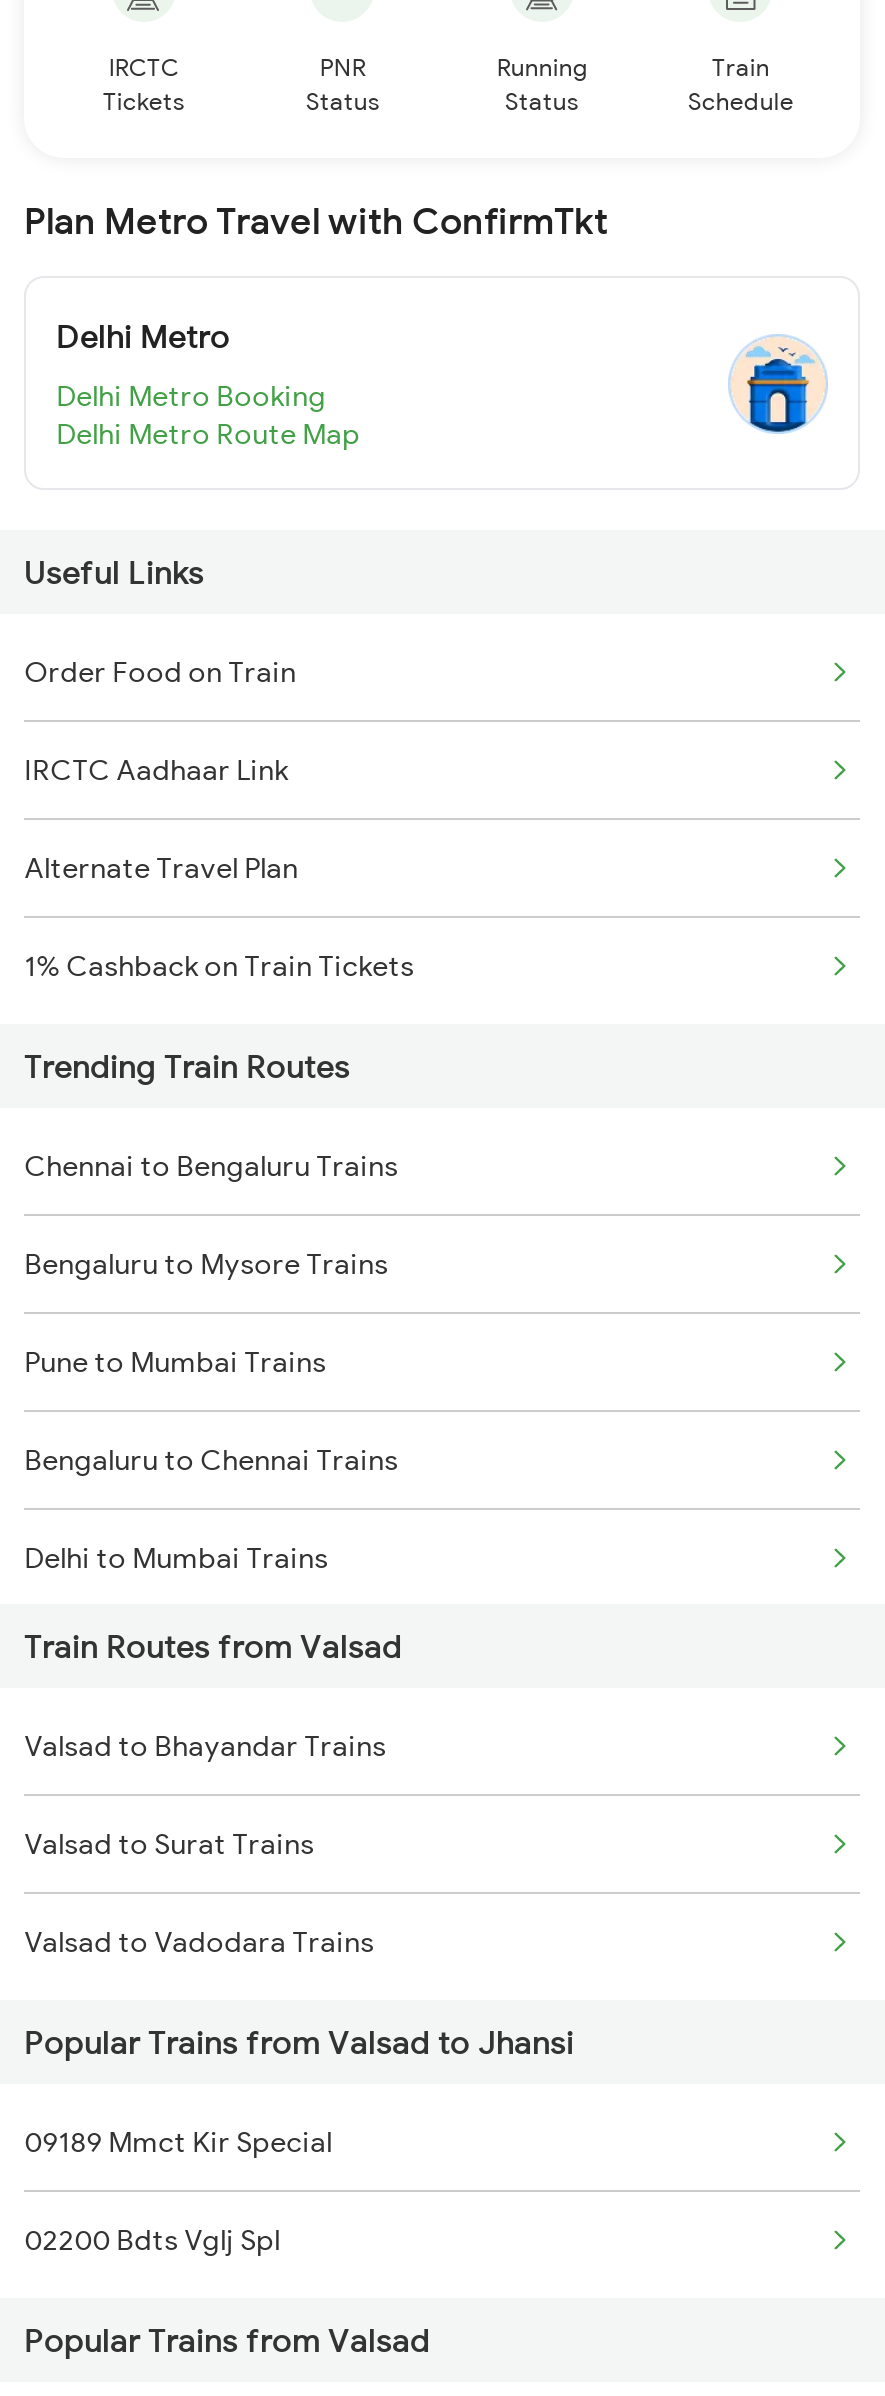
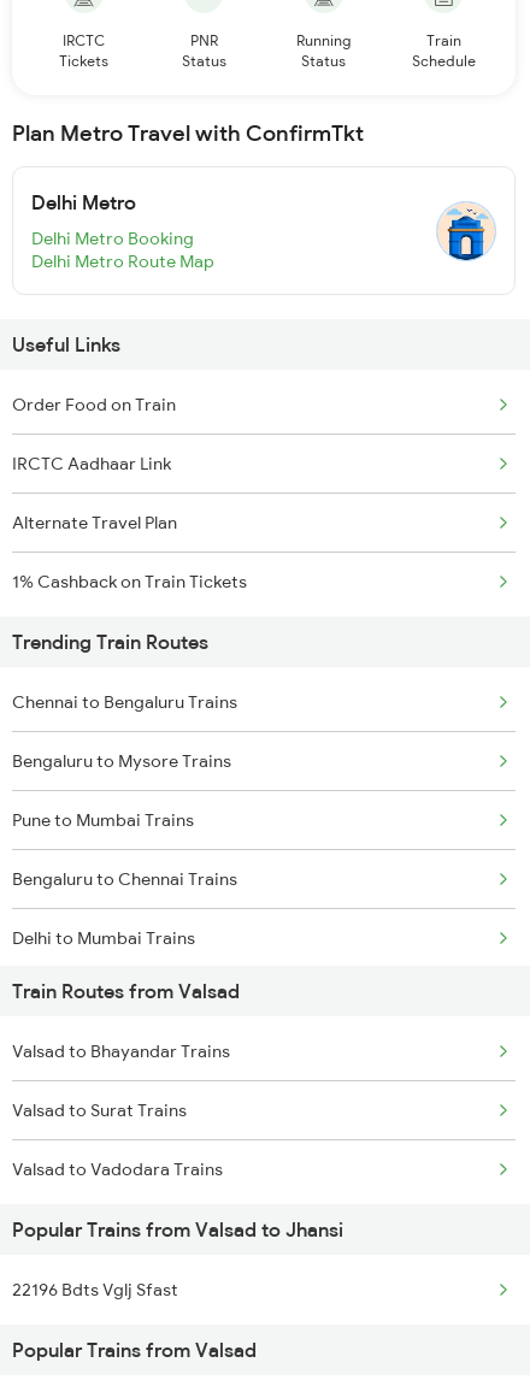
[24,2125,332,2259] 09189 Mmct Kir Special | 02200 Bdts Vglj Spl -> [12,1279,178,1301] 22196 Bdts Vglj Sfast

